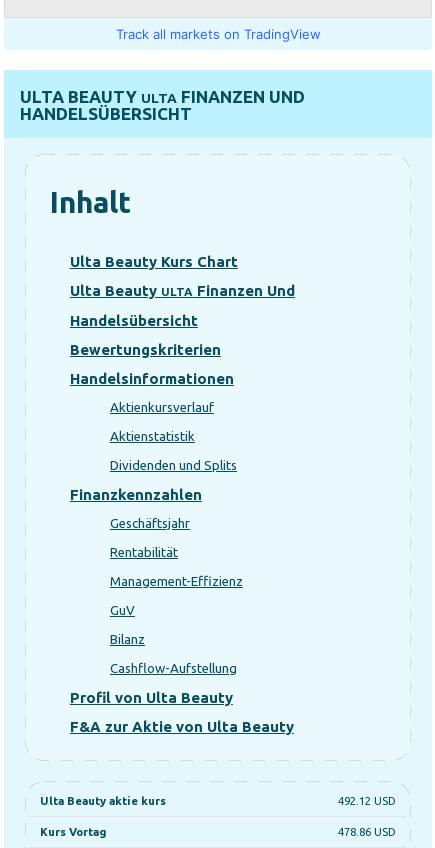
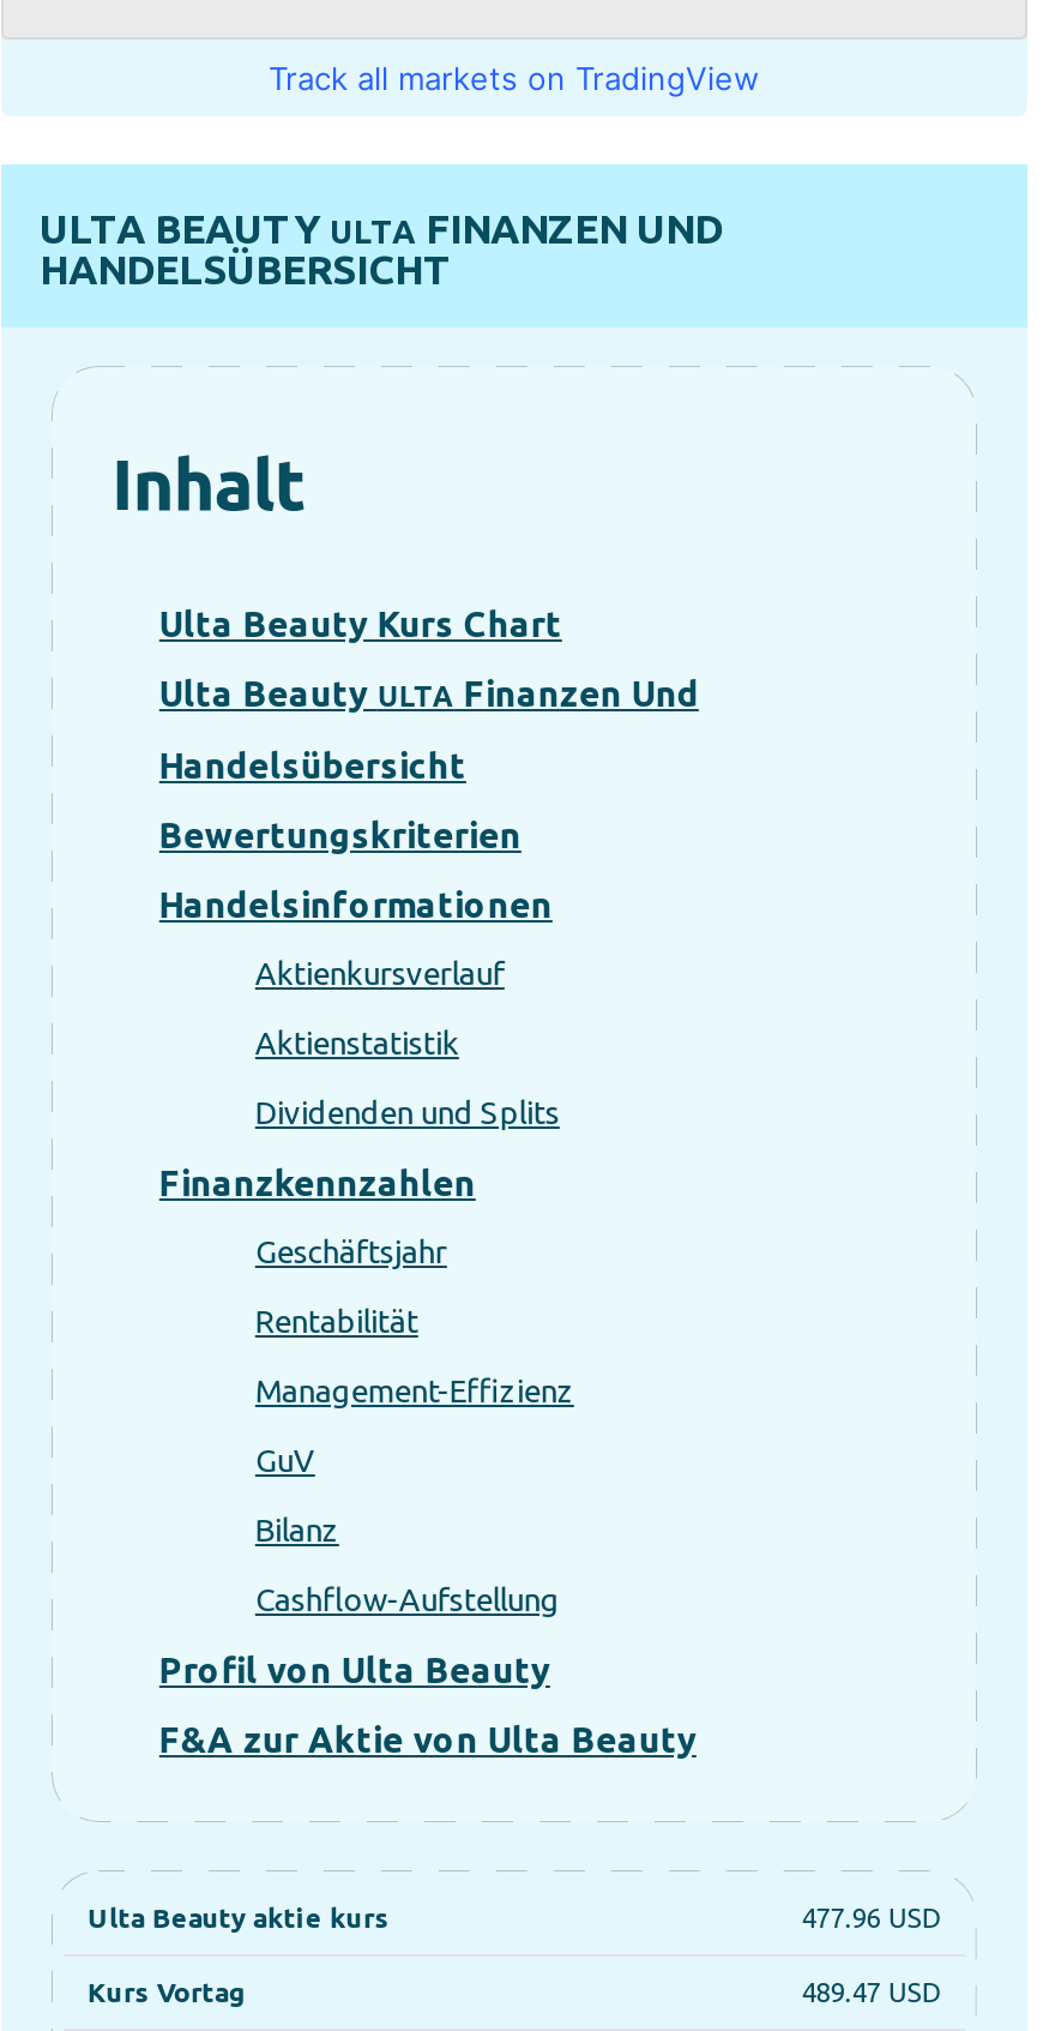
[338,794,396,807] 492.12 USD -> [802,1901,941,1933] 477.96 USD
[338,825,396,838] 478.86 USD -> [802,1976,941,2007] 489.47 USD

